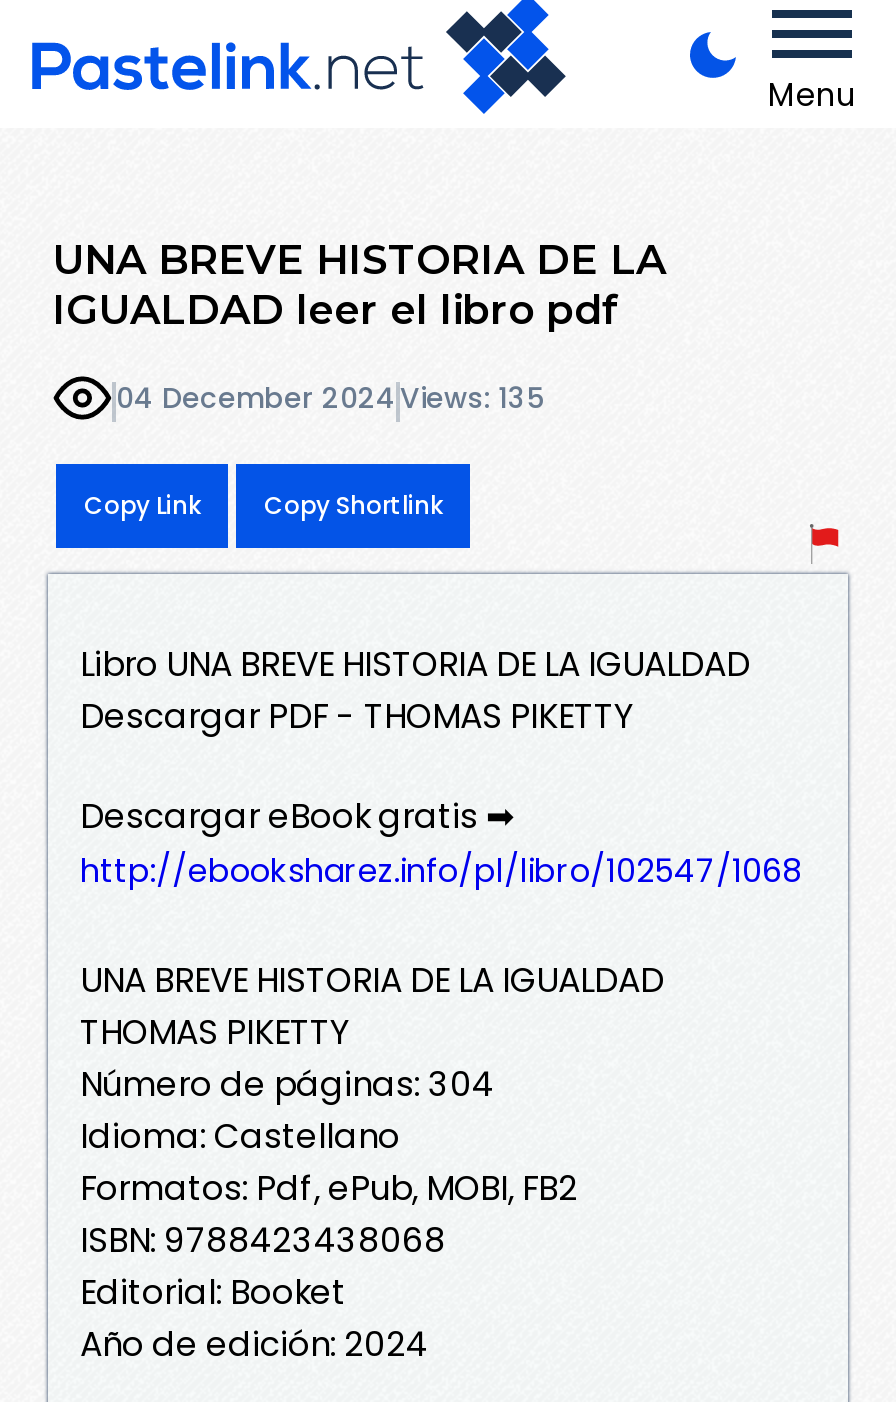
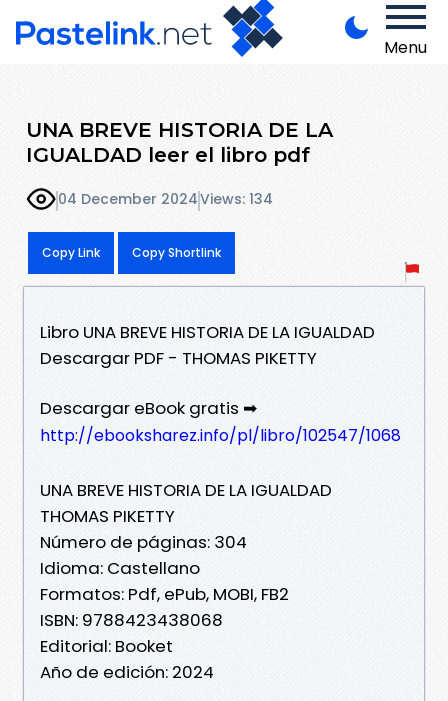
[116,379,544,419] 04 December 2024 Views: 135 -> [58,189,273,209] 04 December 2024 Views: 134

